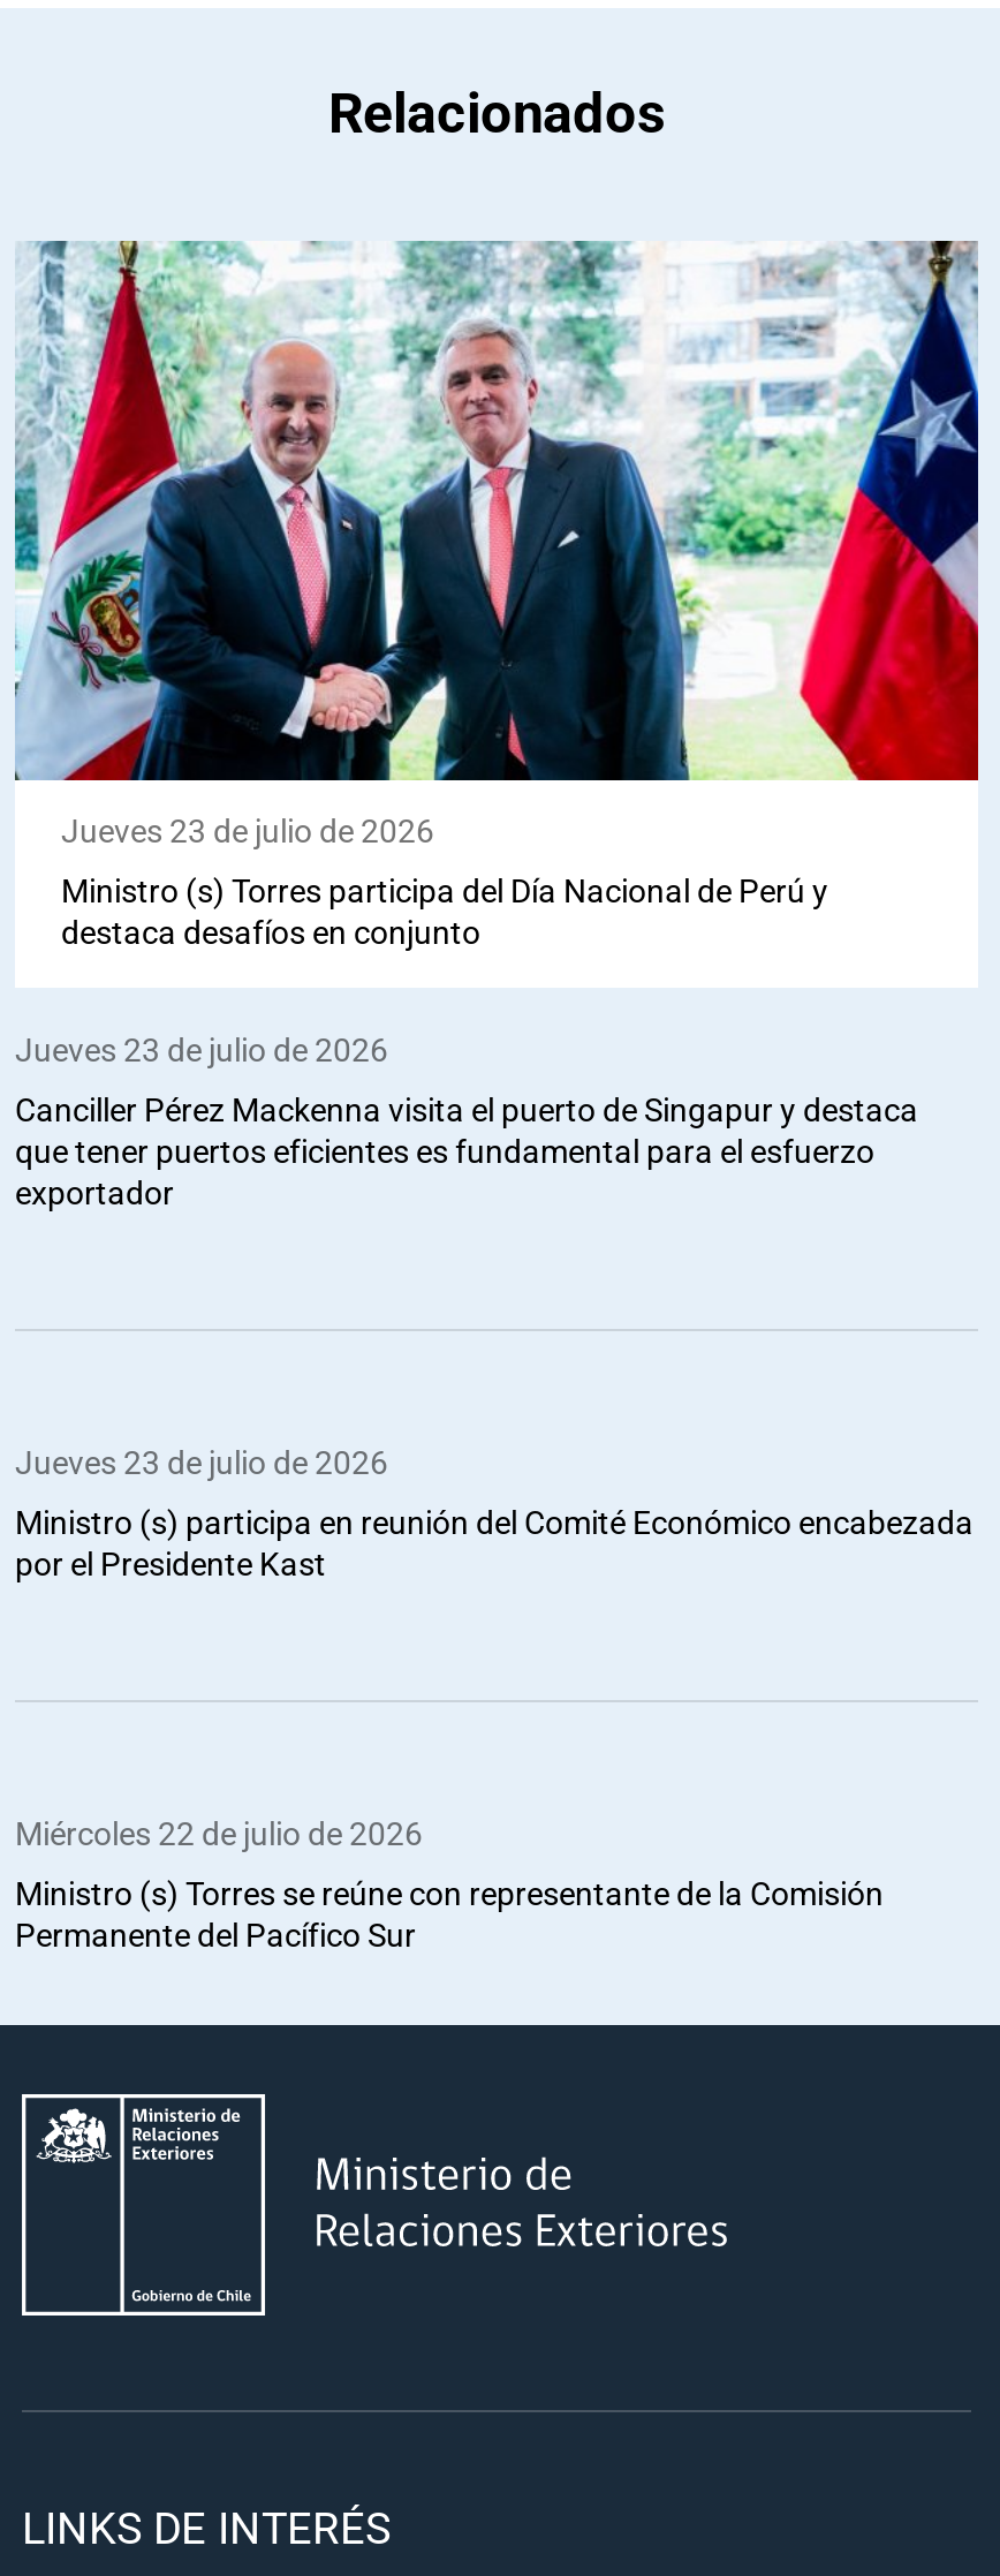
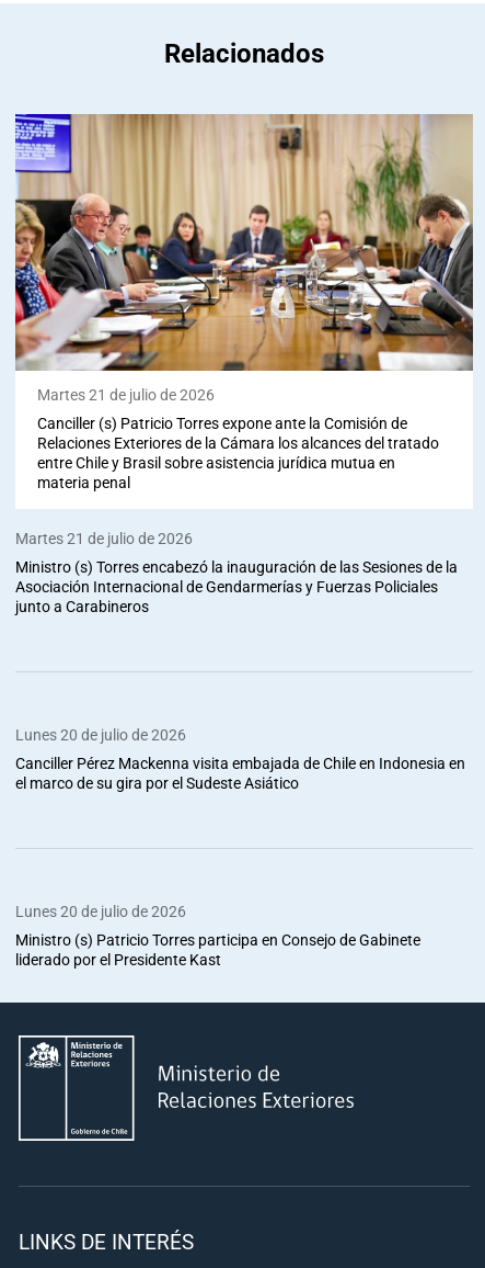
[13,239,980,953] [image] | Jueves 23 de julio de 2026 | Ministro (s) Torres participa del Día Nacional de Perú y | destaca desafíos en conjunto -> [14,113,474,492] [image] | Martes 21 de julio de 2026 | Canciller (s) Patricio Torres expone ante la Comisión de | Relaciones Exteriores de la Cámara los alcances del tratado | entre Chile y Brasil sobre asistencia jurídica mutua en | materia penal
[15,1026,918,1213] Jueves 23 de julio de 2026 | Canciller Pérez Mackenna visita el puerto de Singapur y destaca | que tener puertos eficientes es fundamental para el esfuerzo | exportador -> [15,527,458,616] Martes 21 de julio de 2026 | Ministro (s) Torres encabezó la inauguración de las Sesiones de la | Asociación Internacional de Gendarmerías y Fuerzas Policiales | junto a Carabineros
[15,1439,974,1584] Jueves 23 de julio de 2026 | Ministro (s) participa en reunión del Comité Económico encabezada | por el Presidente Kast -> [15,724,465,793] Lunes 20 de julio de 2026 | Canciller Pérez Mackenna visita embajada de Chile en Indonesia en | el marco de su gira por el Sudeste Asiático
[15,1810,884,1955] Miércoles 22 de julio de 2026 | Ministro (s) Torres se reúne con representante de la Comisión | Permanente del Pacífico Sur -> [15,900,420,969] Lunes 20 de julio de 2026 | Ministro (s) Patricio Torres participa en Consejo de Gabinete | liderado por el Presidente Kast

